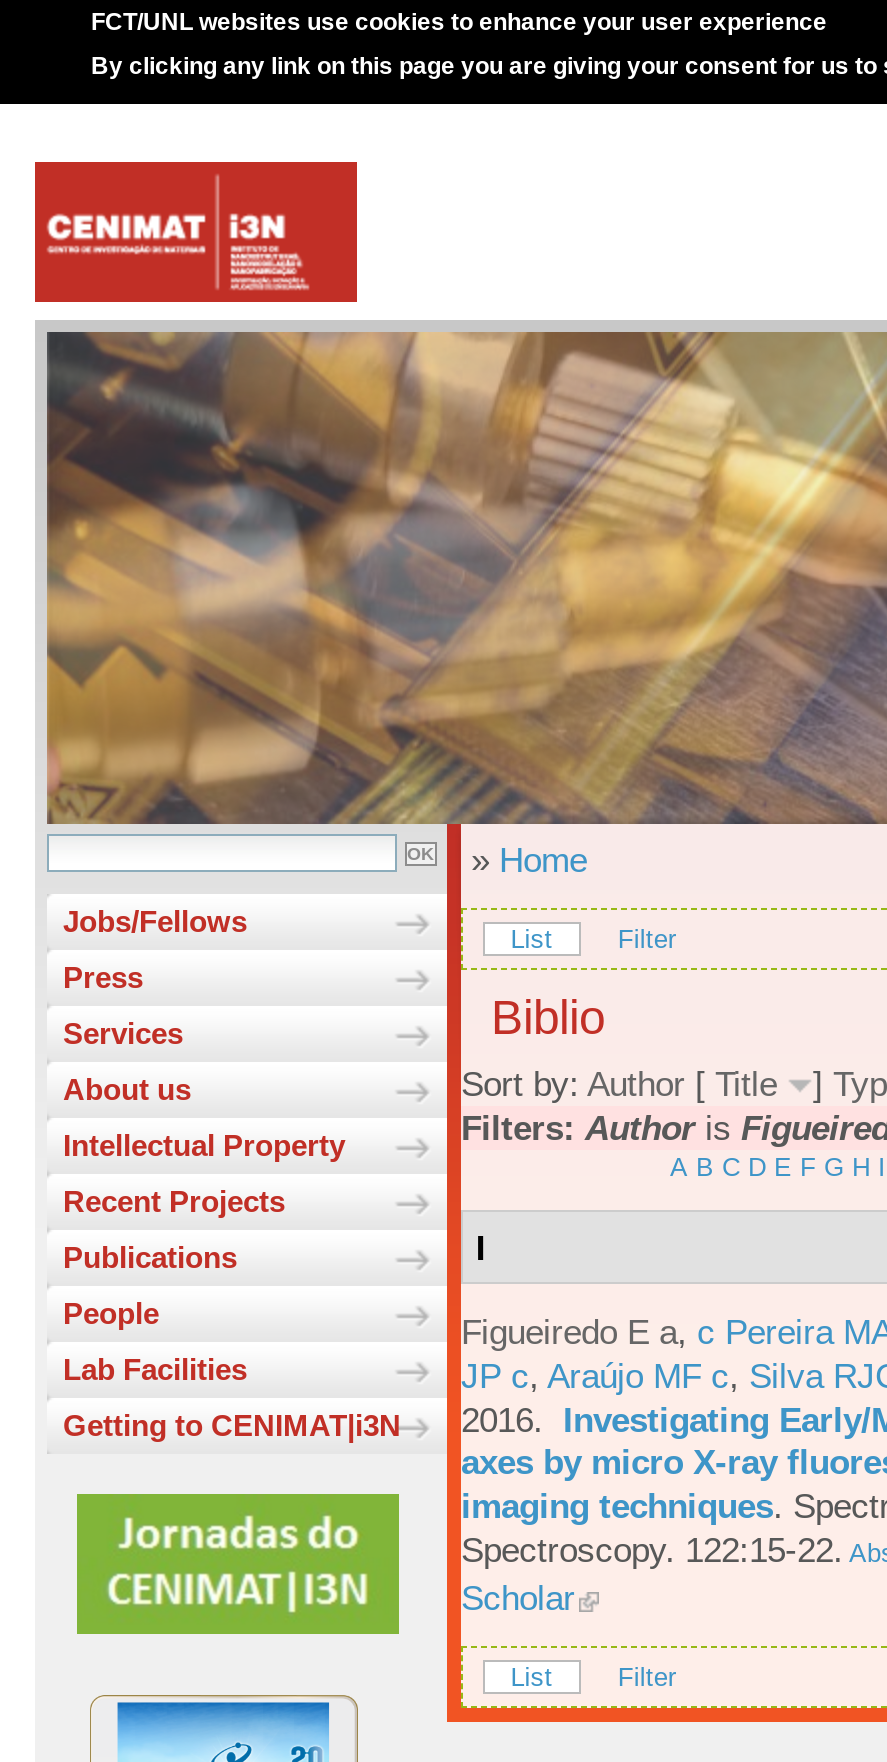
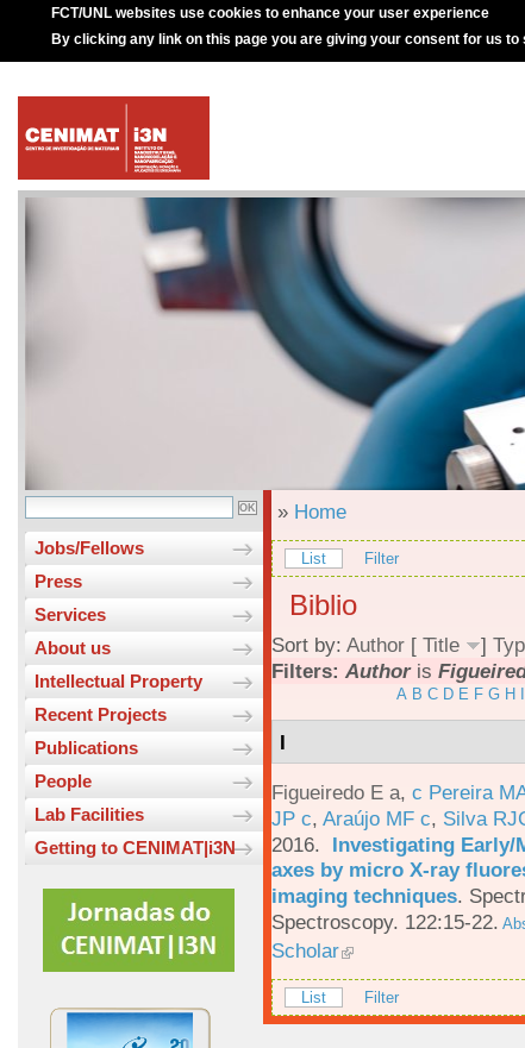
[45,330,881,826] [image] -> [25,196,521,491] [image]

